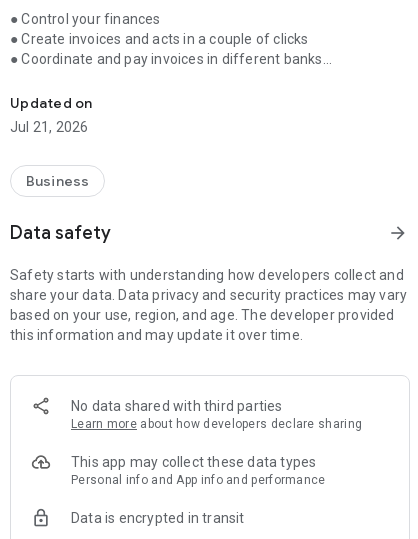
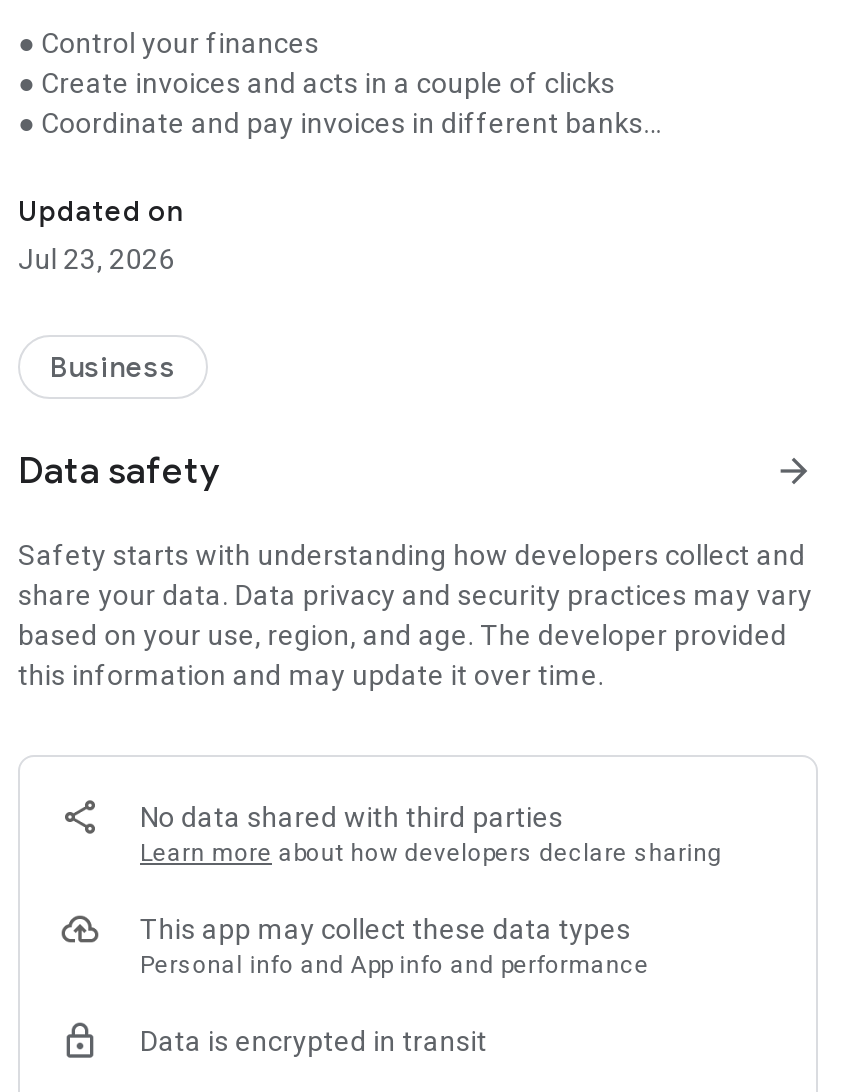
[10,119,88,135] Jul 21, 2026 -> [18,243,175,275] Jul 23, 2026

